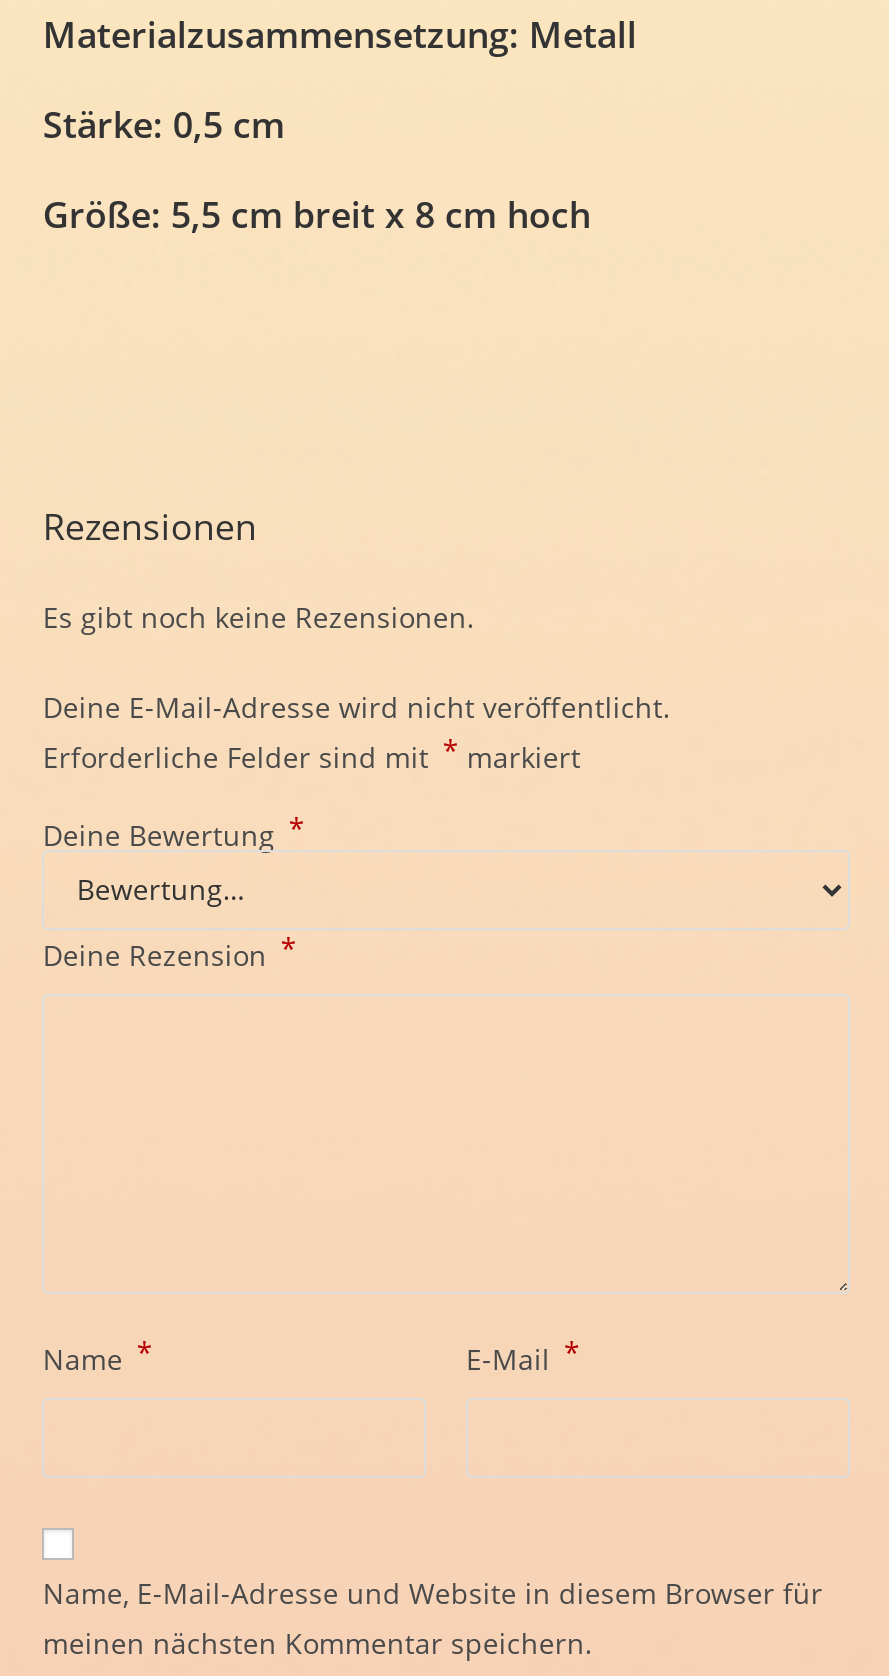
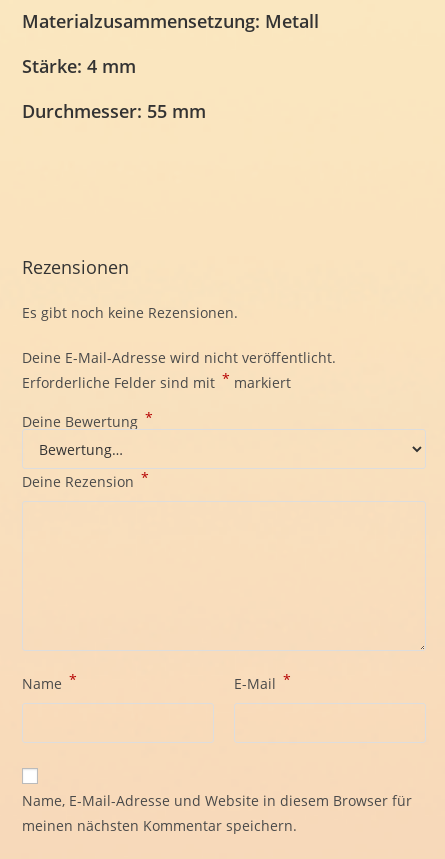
[43,99,285,147] Stärke: 0,5 cm -> [22,54,136,78] Stärke: 4 mm
[43,189,591,237] Größe: 5,5 cm breit x 8 cm hoch -> [22,99,206,123] Durchmesser: 55 mm

